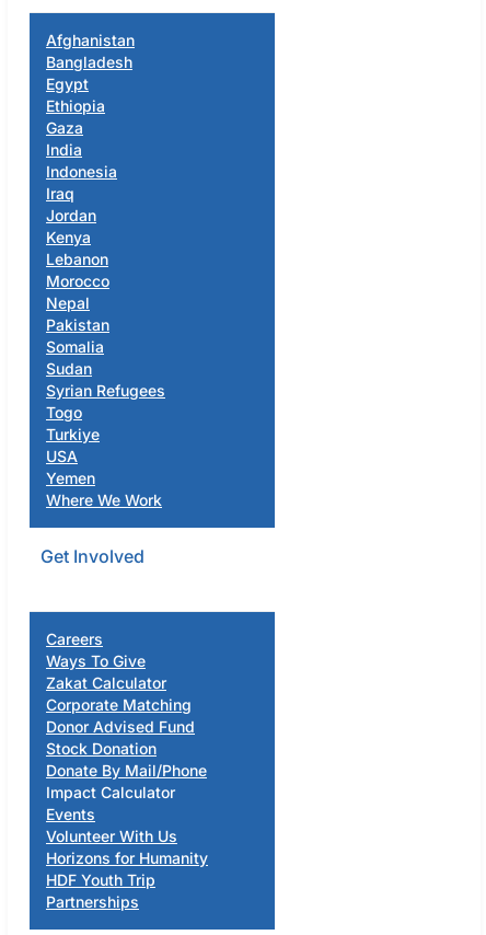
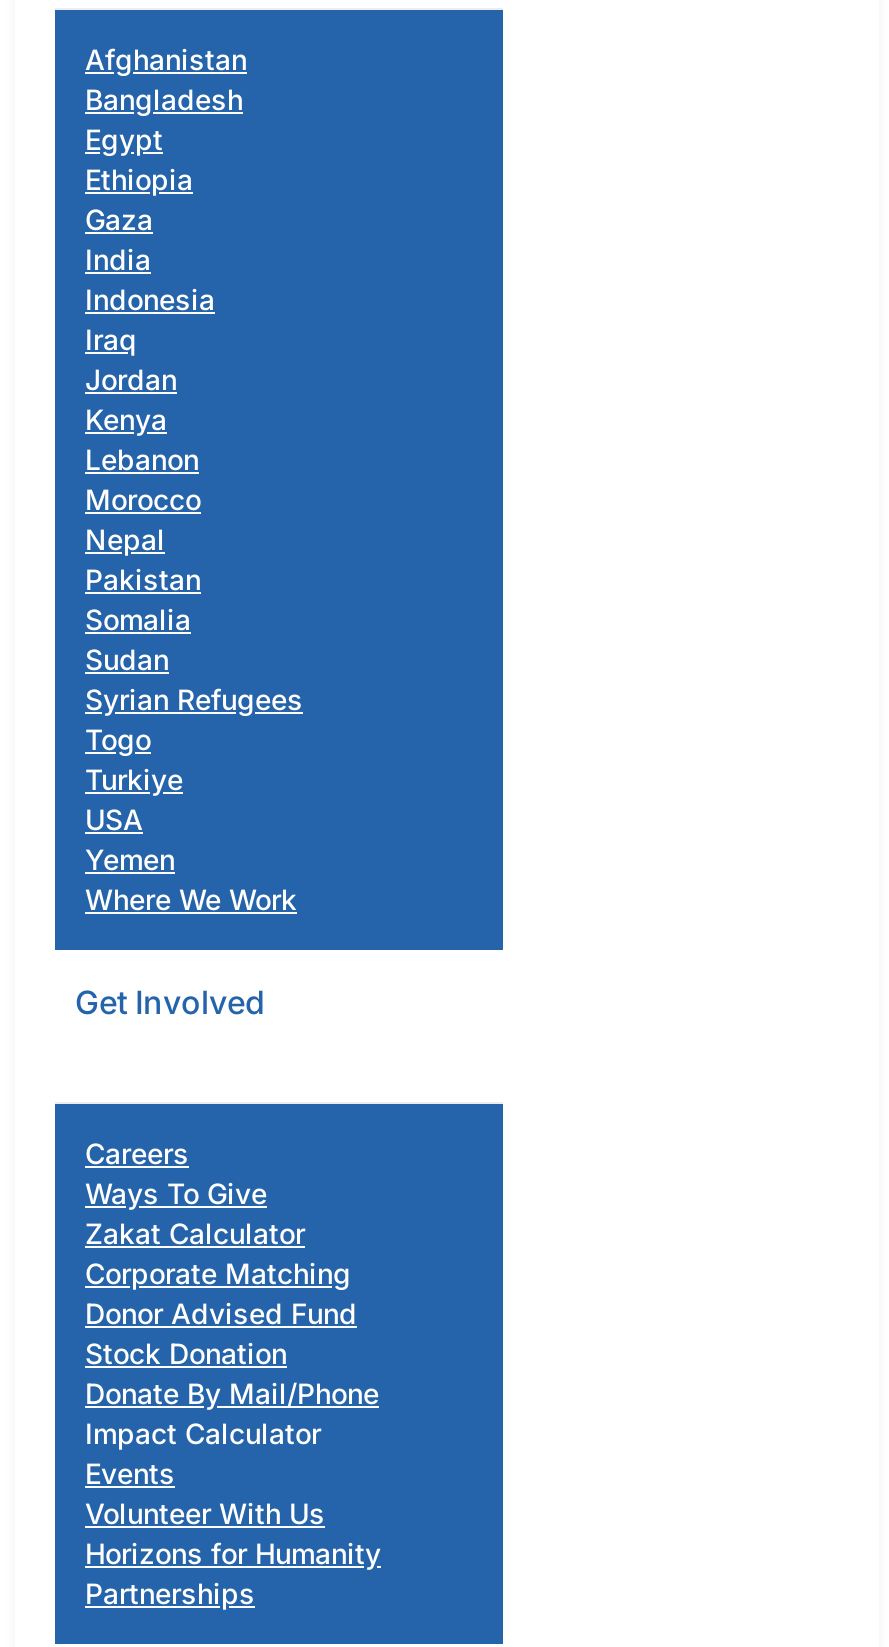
[46,870,155,888] HDF Youth Trip -> none

